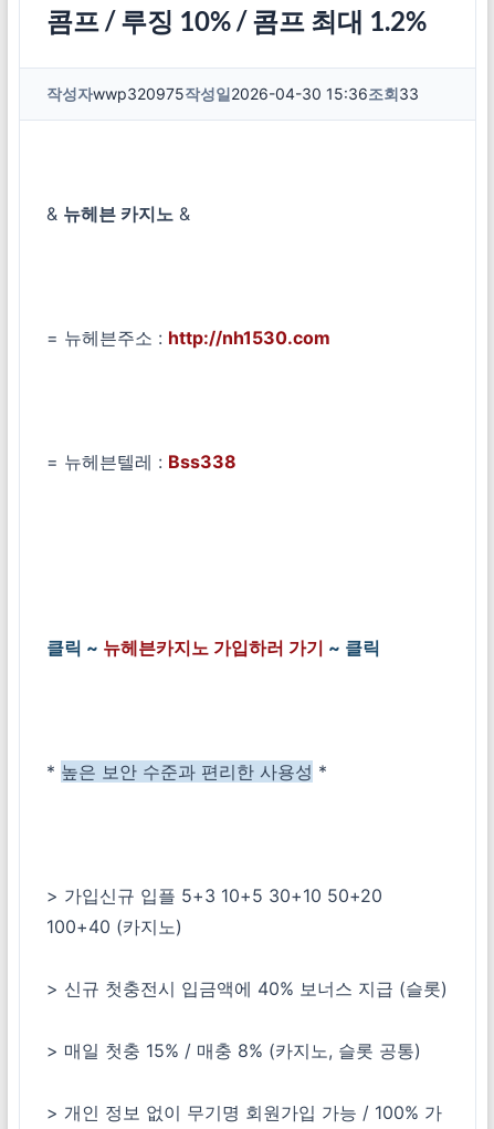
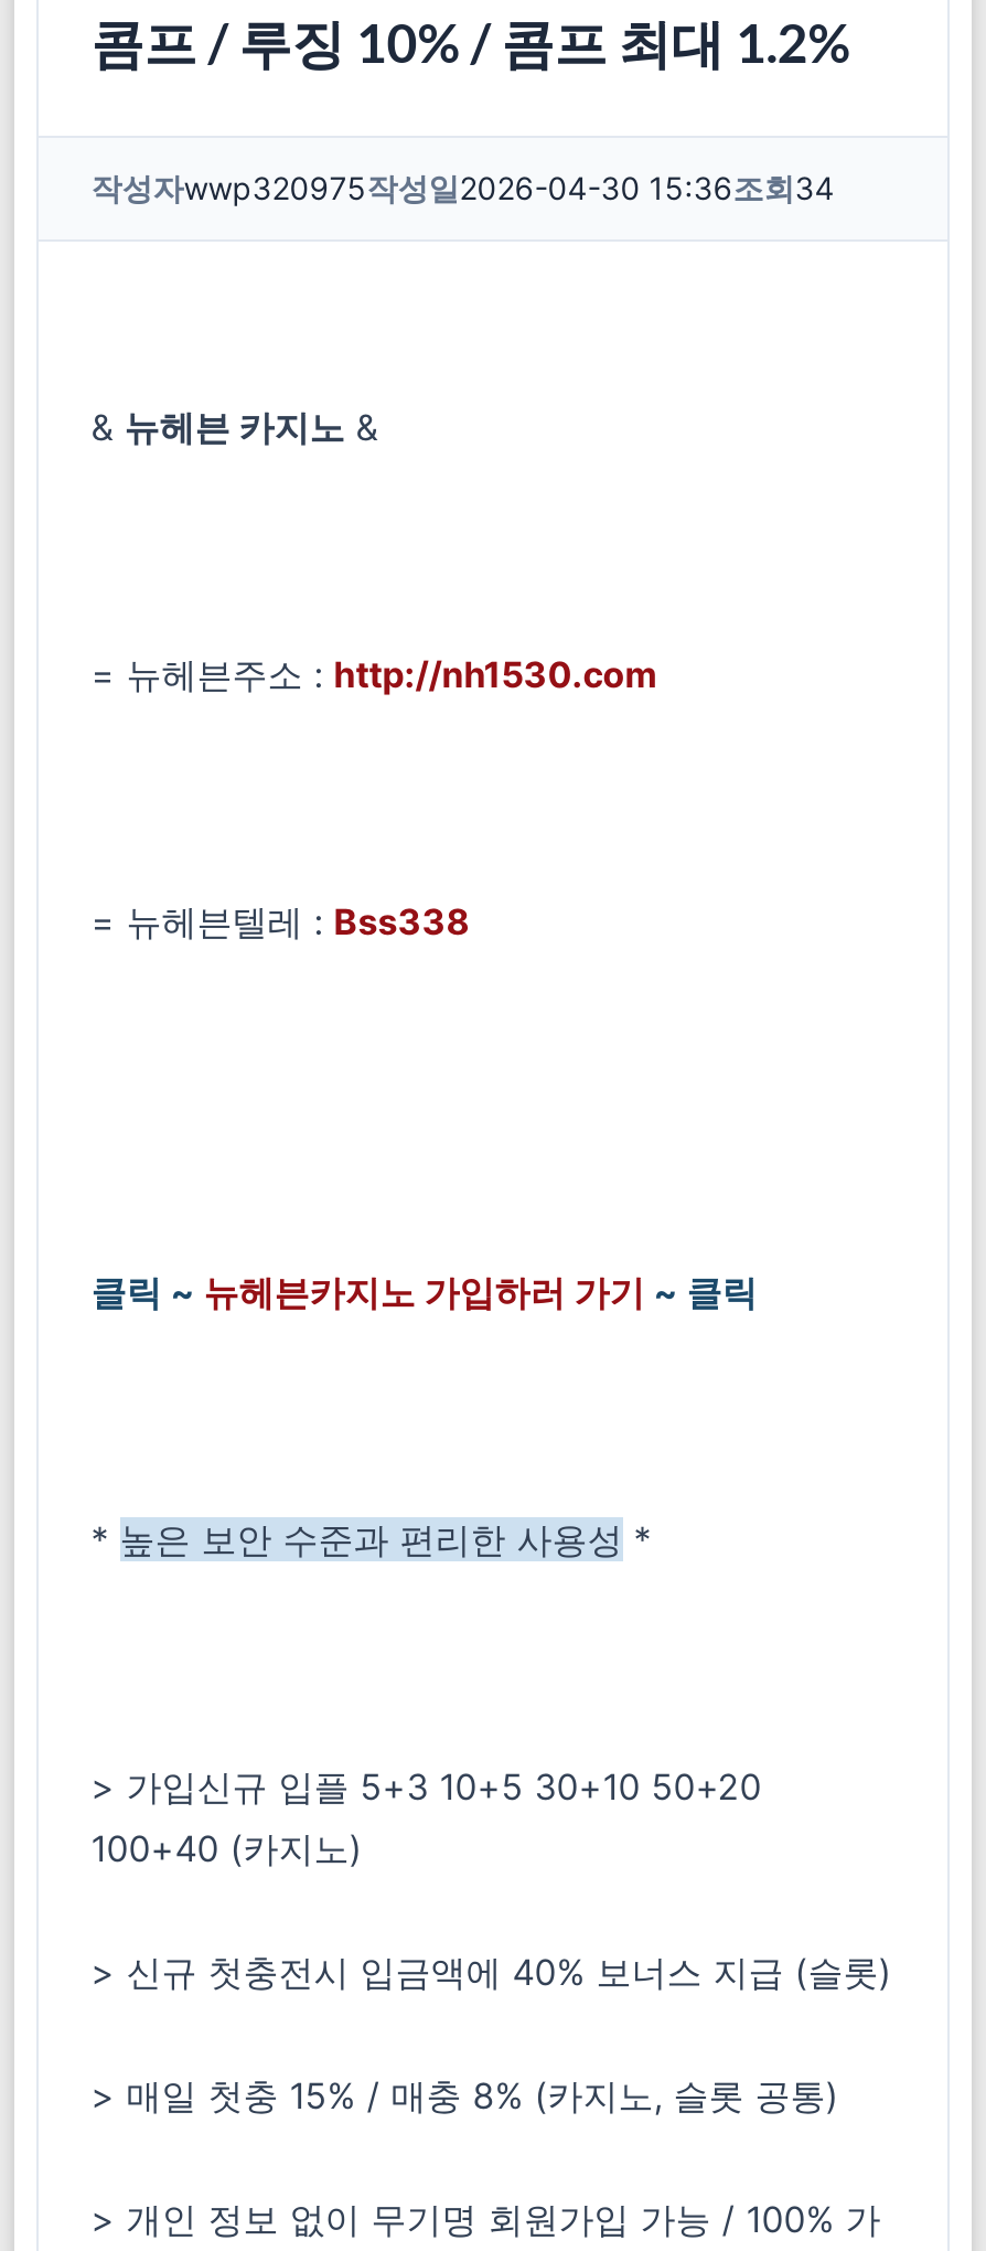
[46,84,419,103] 작성자wwp320975작성일 2026-04-30 15:36조회 33 -> [91,168,834,206] 작성자wwp320975작성일 2026-04-30 15:36조회 34

